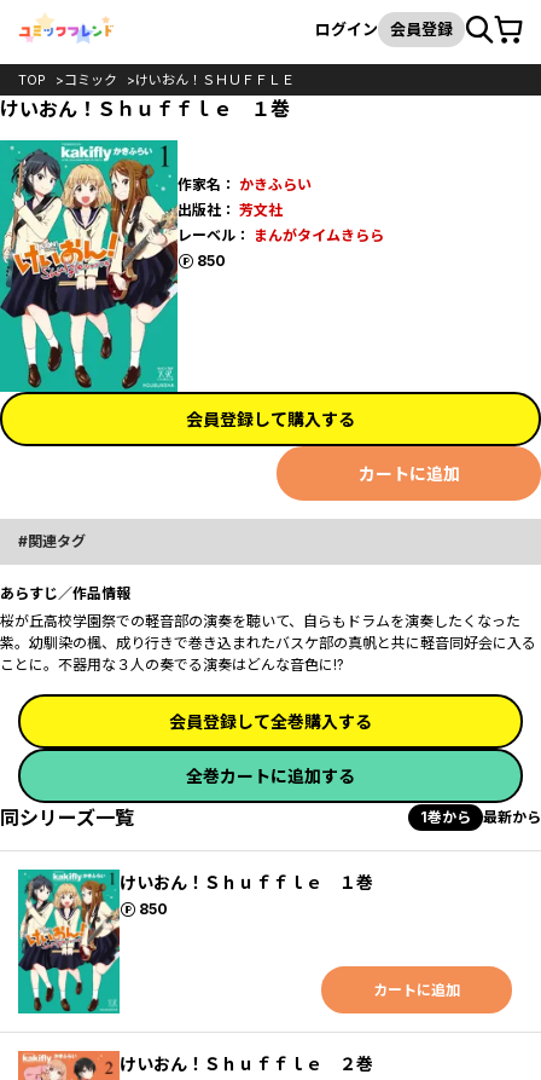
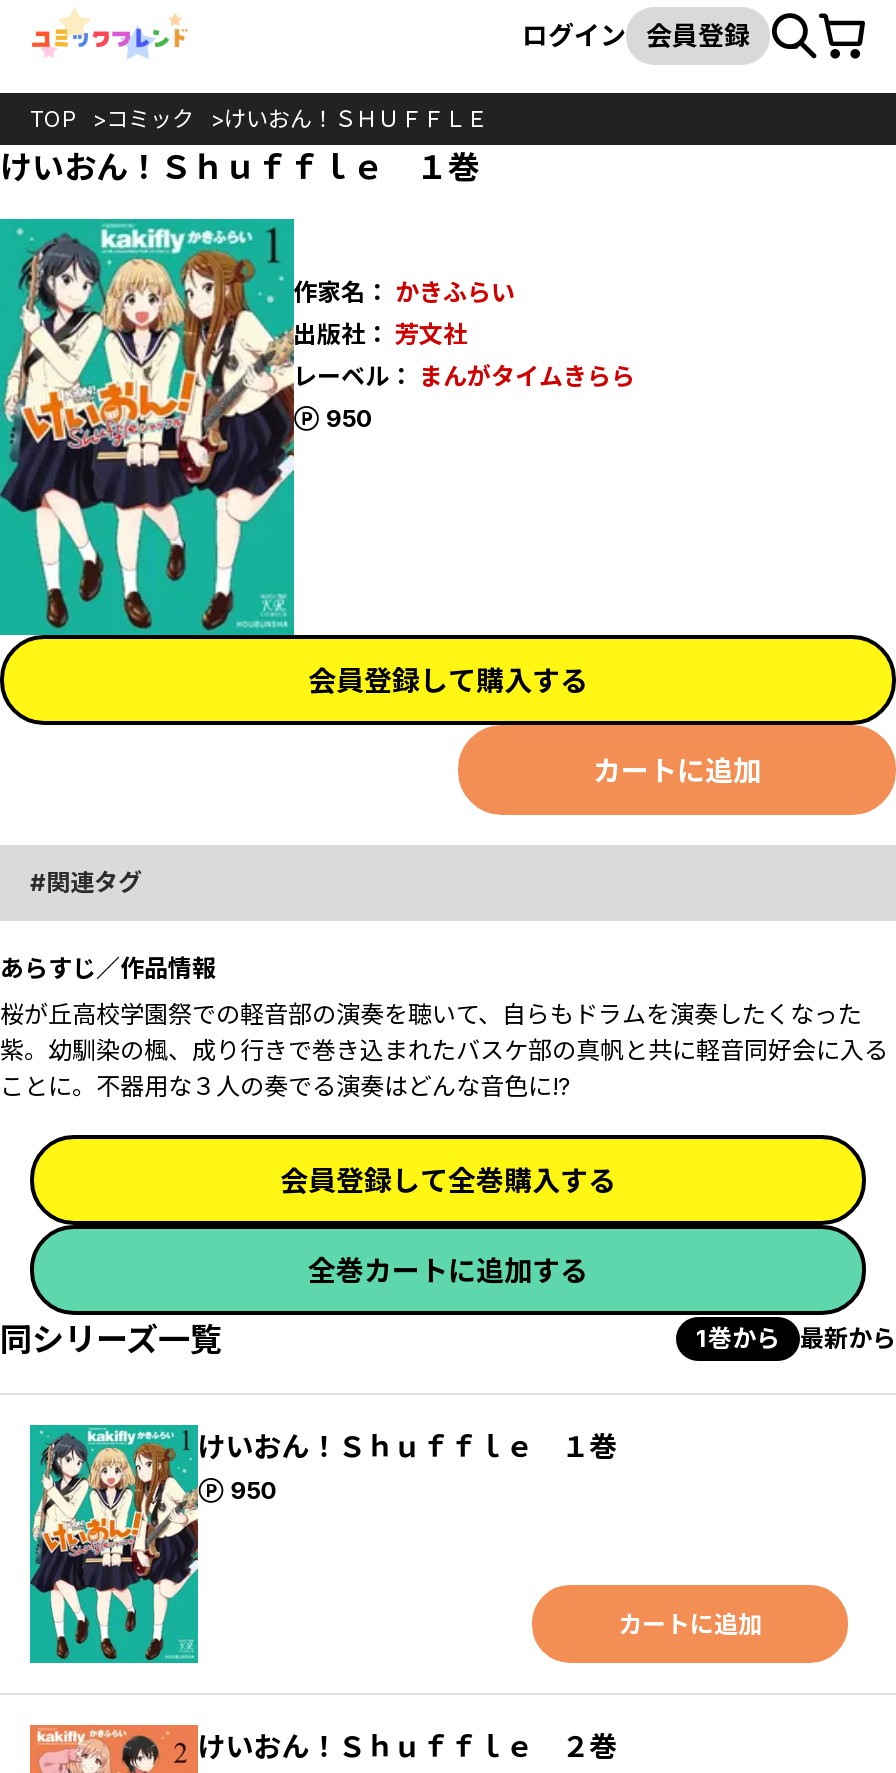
[197,252,226,270] 850 -> [326,404,374,434] 950
[139,900,168,919] 850 -> [230,1476,278,1506] 950

